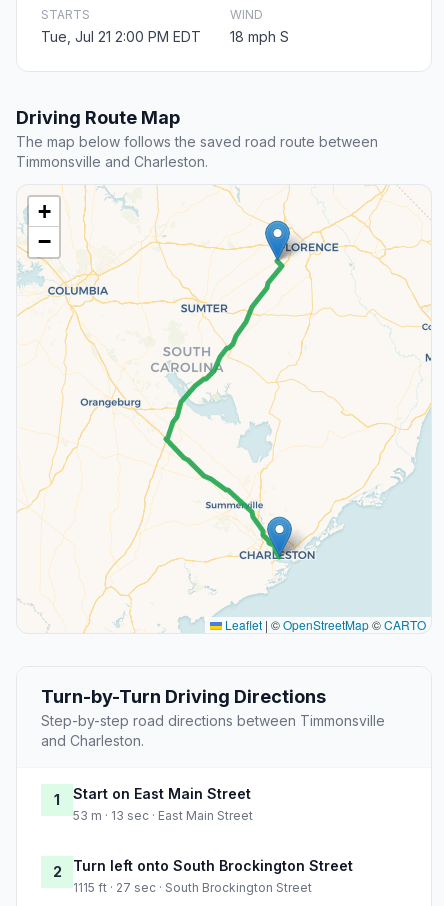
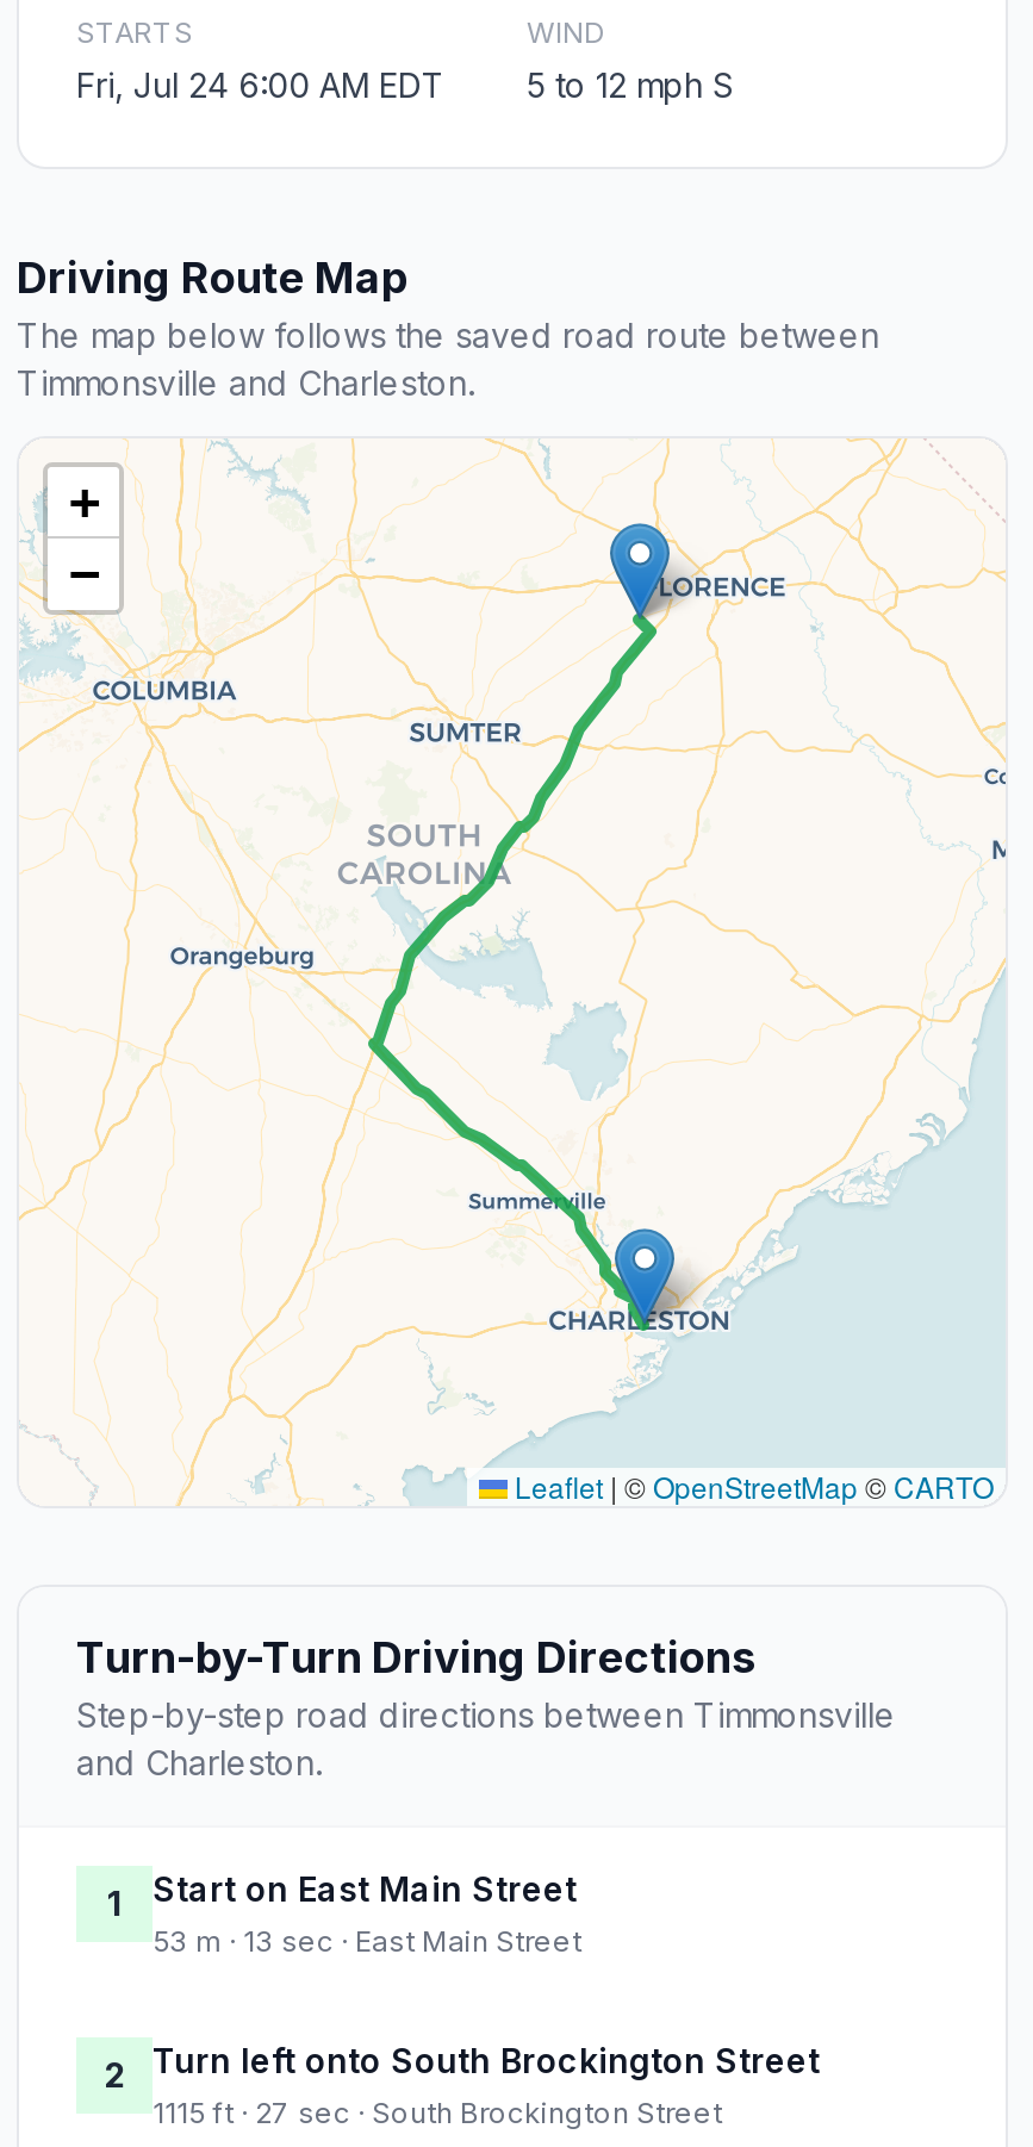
[41,28,201,45] Tue, Jul 21 2:00 PM EDT -> [76,65,446,105] Fri, Jul 24 6:00 AM EDT
[230,28,289,45] 18 mph S -> [527,65,734,105] 5 to 12 mph S

